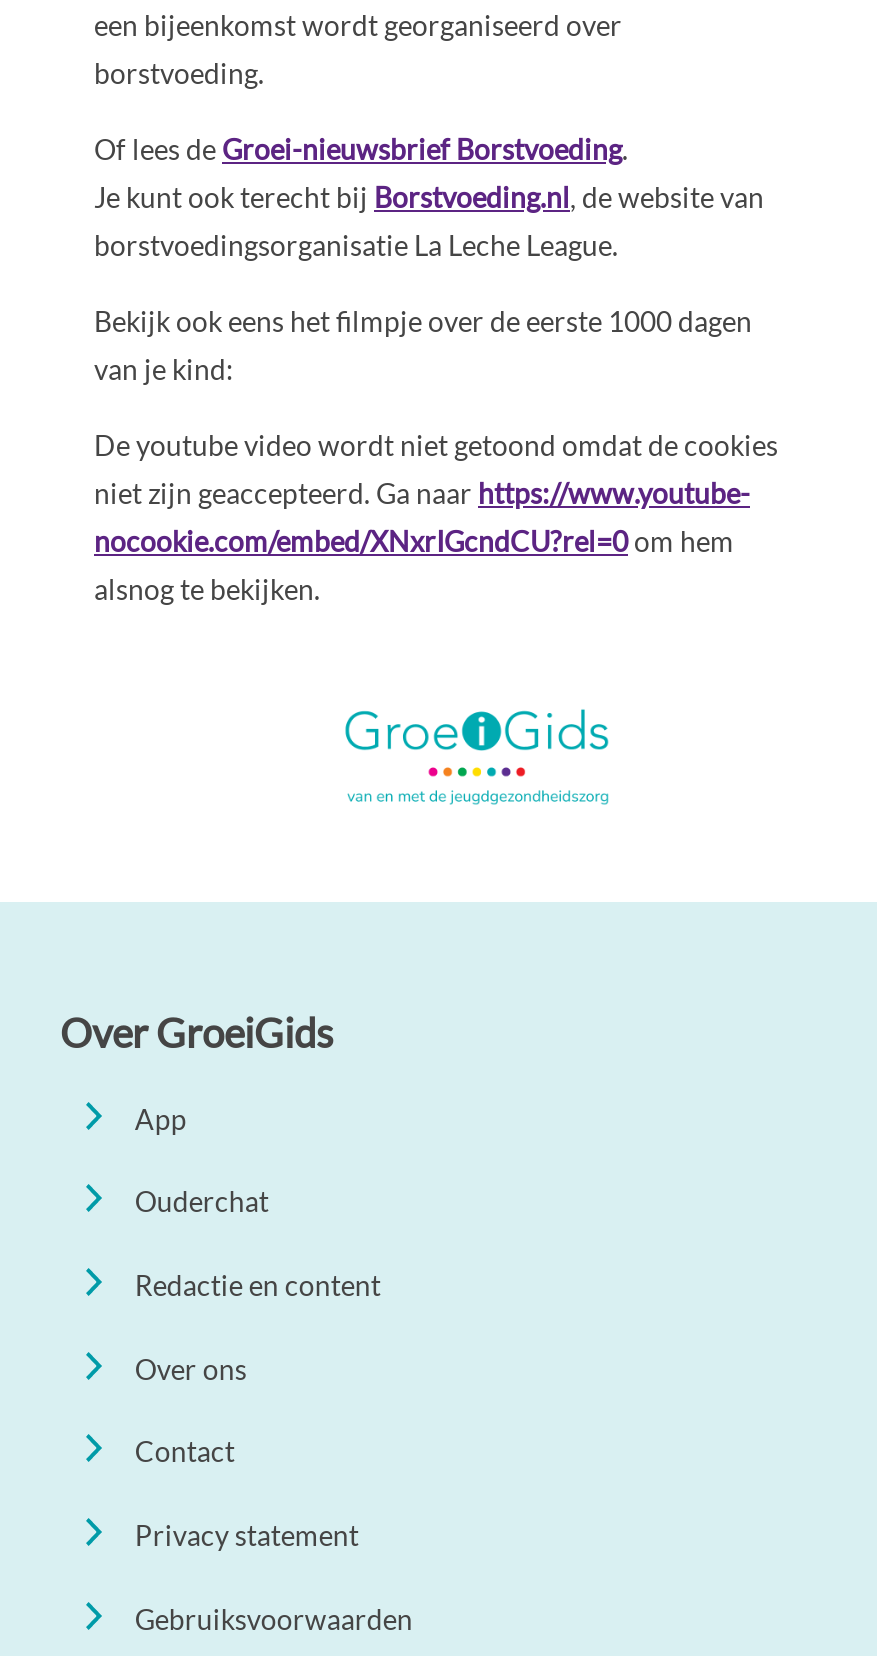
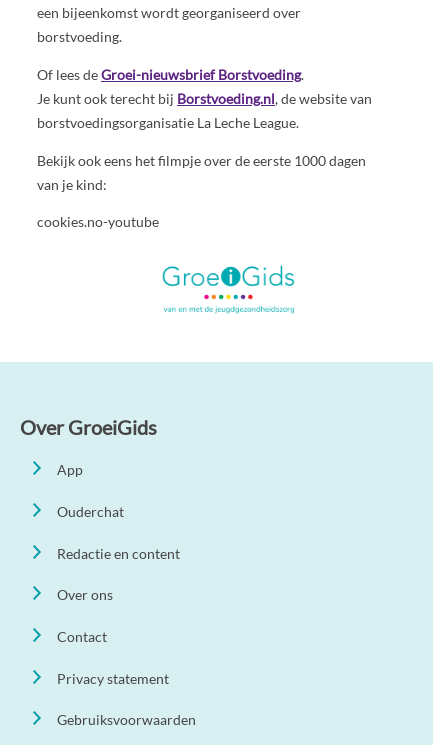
[94,428,778,606] De youtube video wordt niet getoond omdat de cookies | niet zijn geaccepteerd. Ga naar https://www.youtube- | nocookie.com/embed/XNxrIGcndCU?rel=0 om hem | alsnog te bekijken. -> [37,213,159,230] cookies.no-youtube

